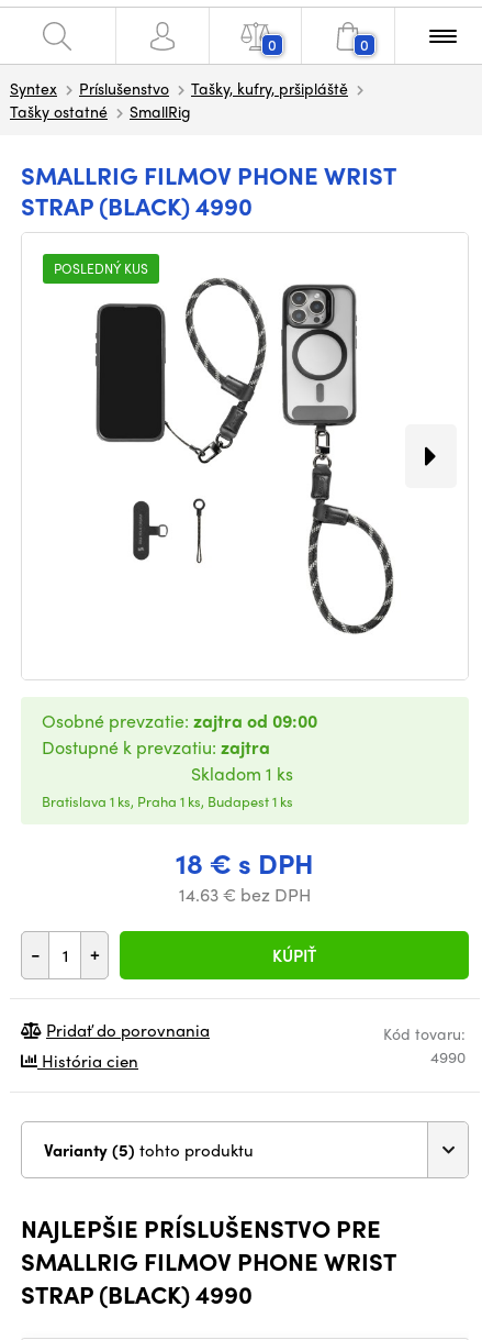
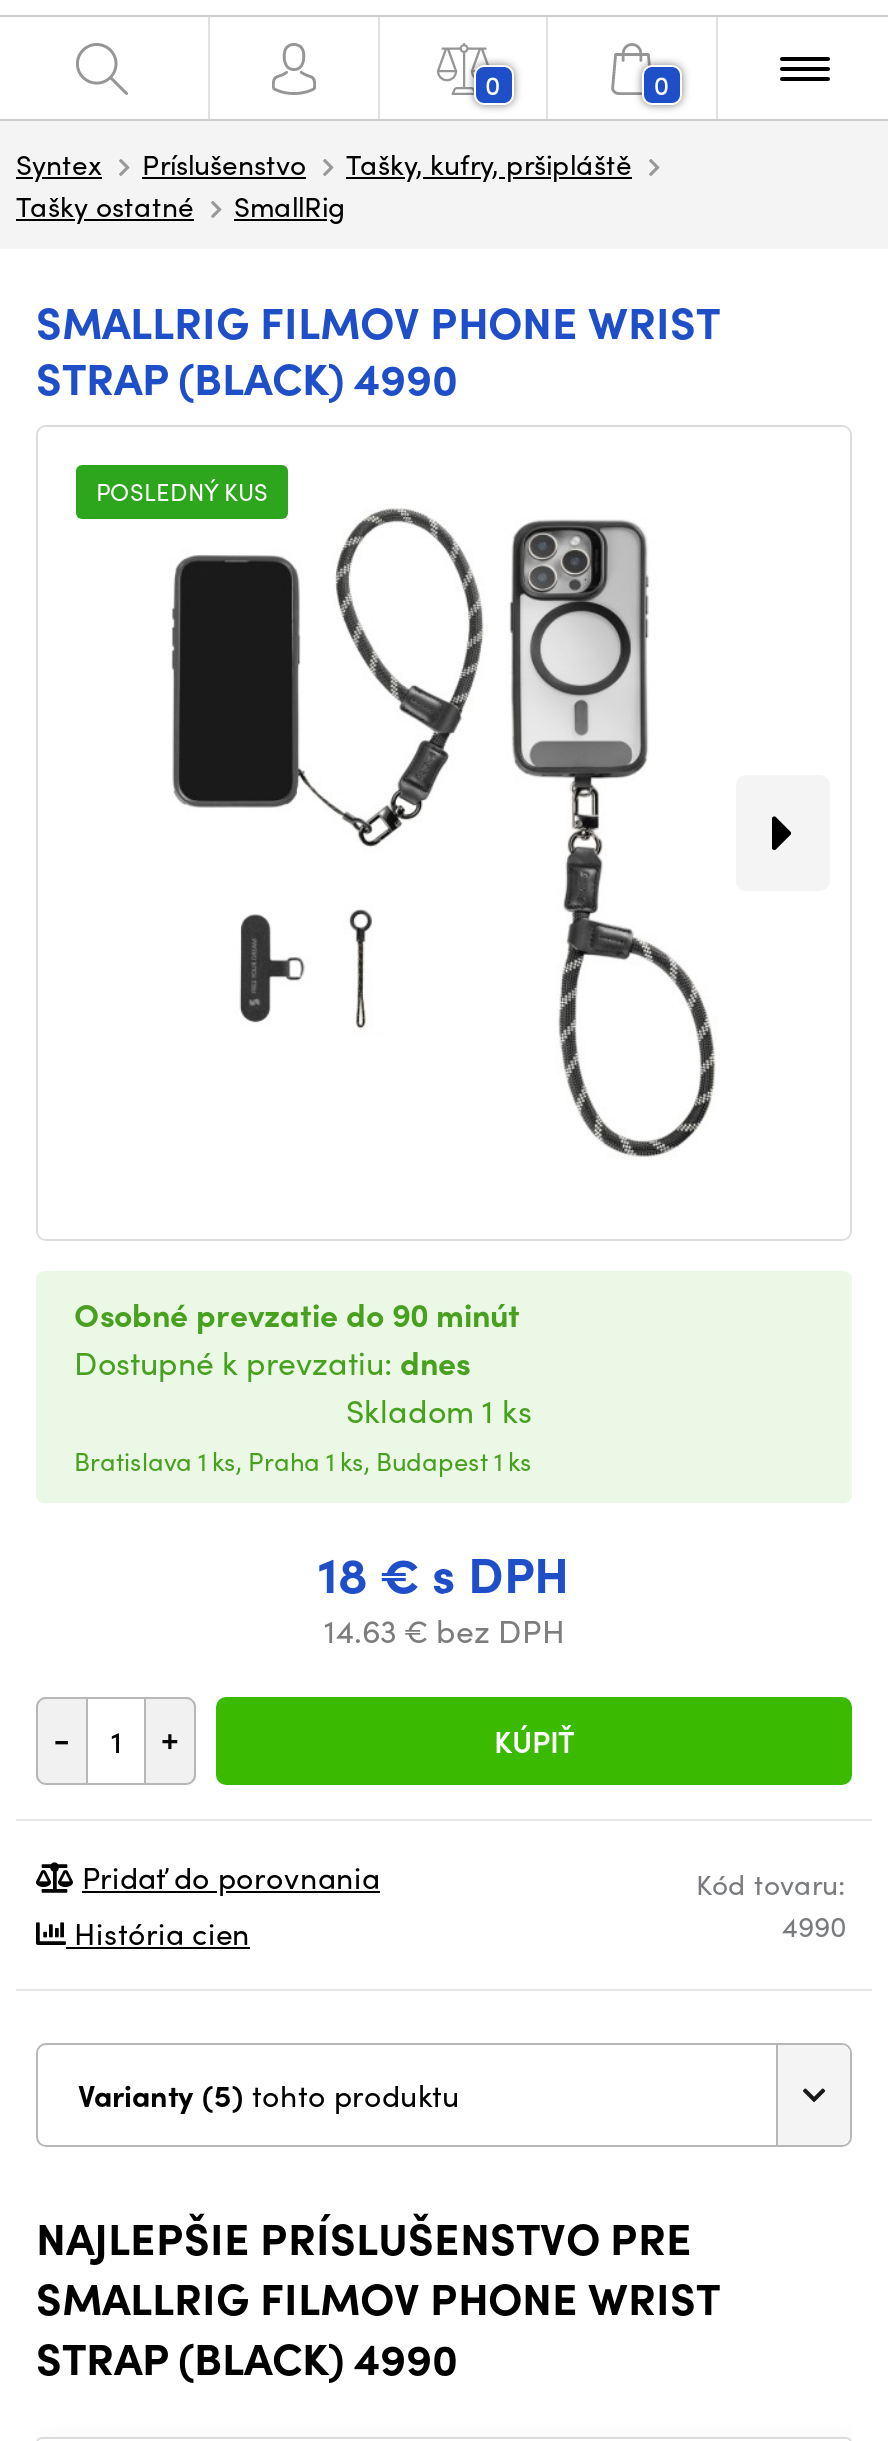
[42,708,317,733] Osobné prevzatie: zajtra od 09:00 -> [74,1291,520,1337] Osobné prevzatie do 90 minút
[42,734,270,760] Dostupné k prevzatiu: zajtra -> [74,1339,470,1385] Dostupné k prevzatiu: dnes

